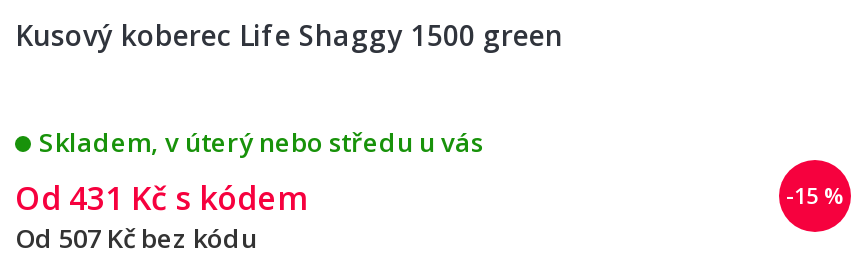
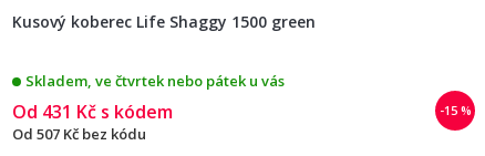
[39,123,483,159] Skladem, v úterý nebo středu u vás -> [25,70,285,90] Skladem, ve čtvrtek nebo pátek u vás

